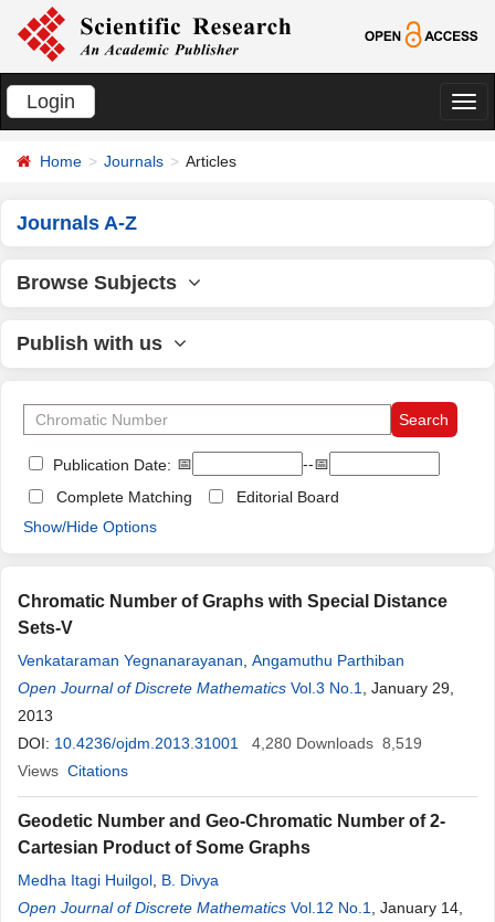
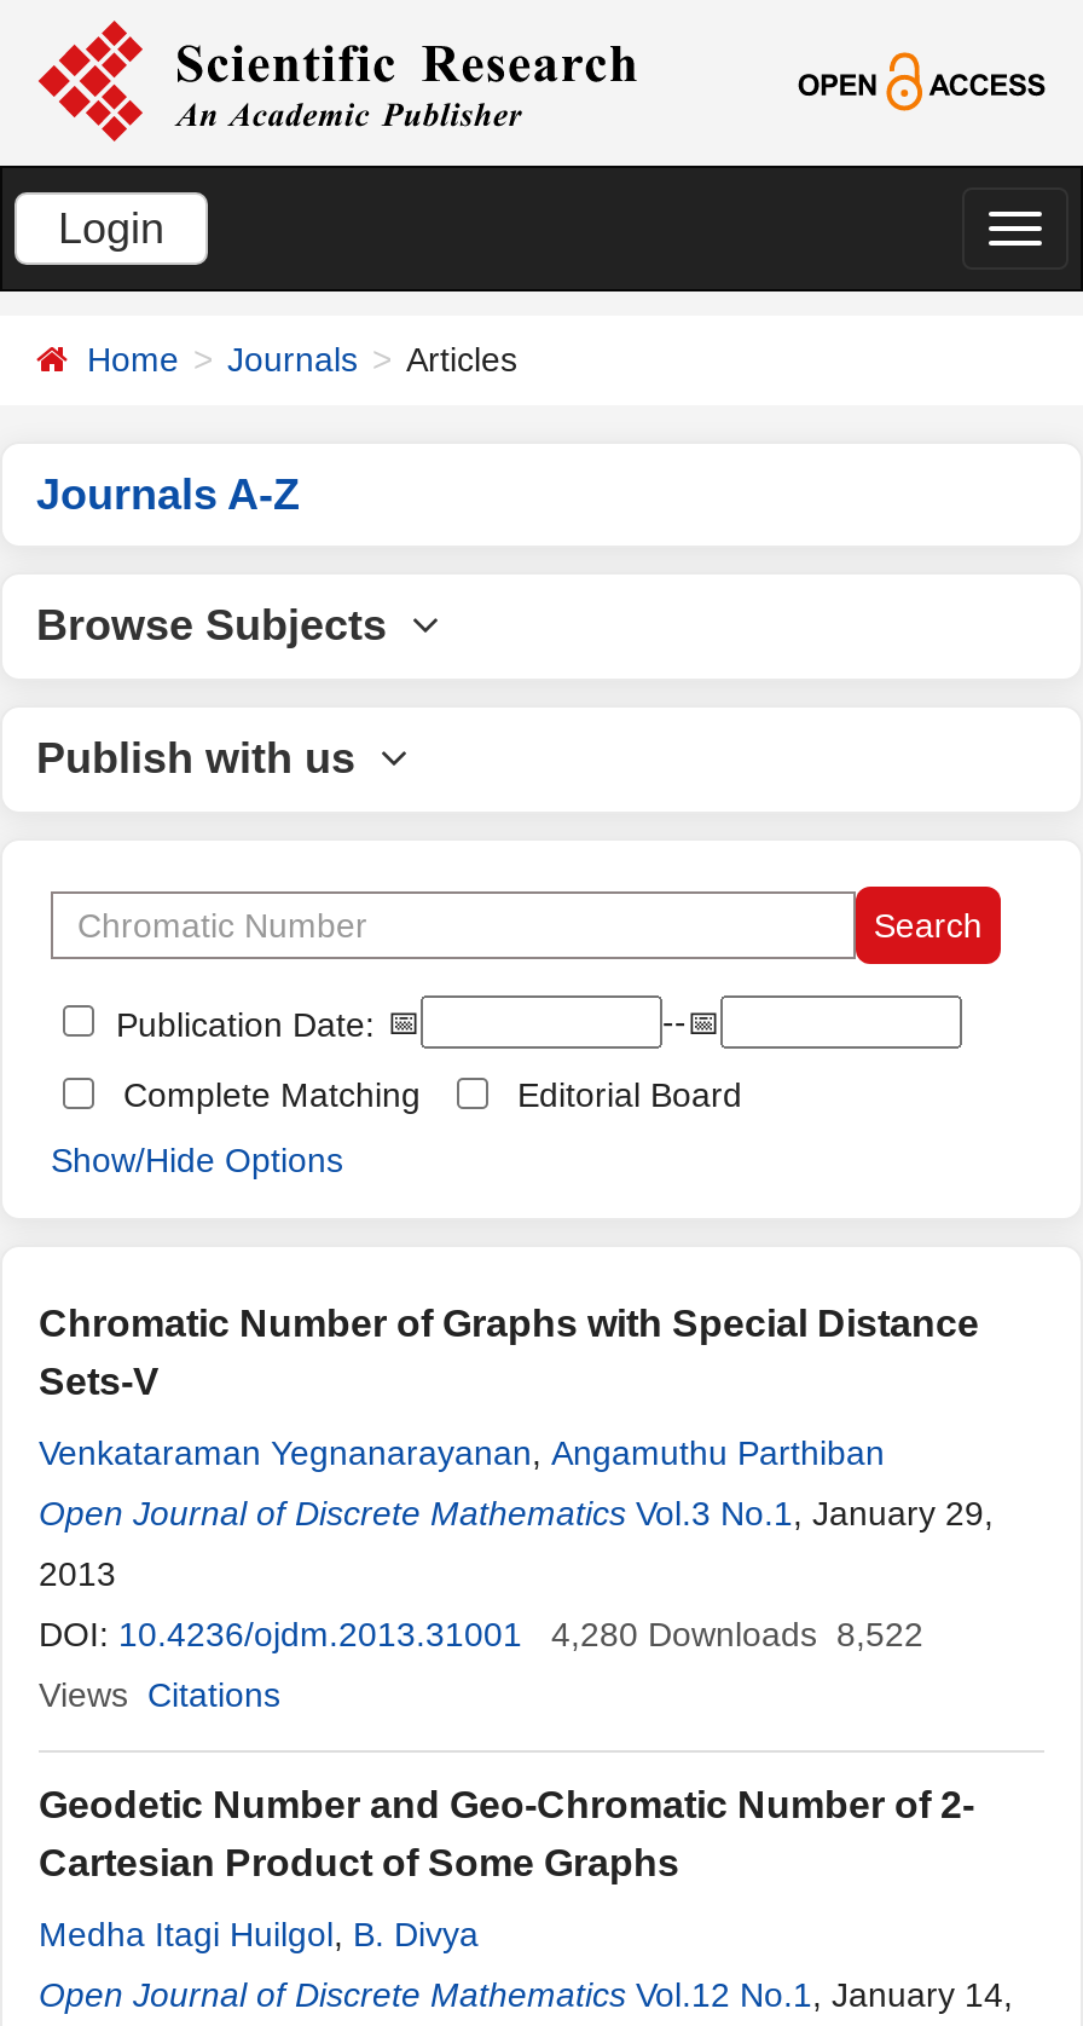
[18,734,422,752] DOI: 10.4236/ojdm.2013.31001 4,280 Downloads 8,519 -> [39,1615,923,1653] DOI: 10.4236/ojdm.2013.31001 4,280 Downloads 8,522

